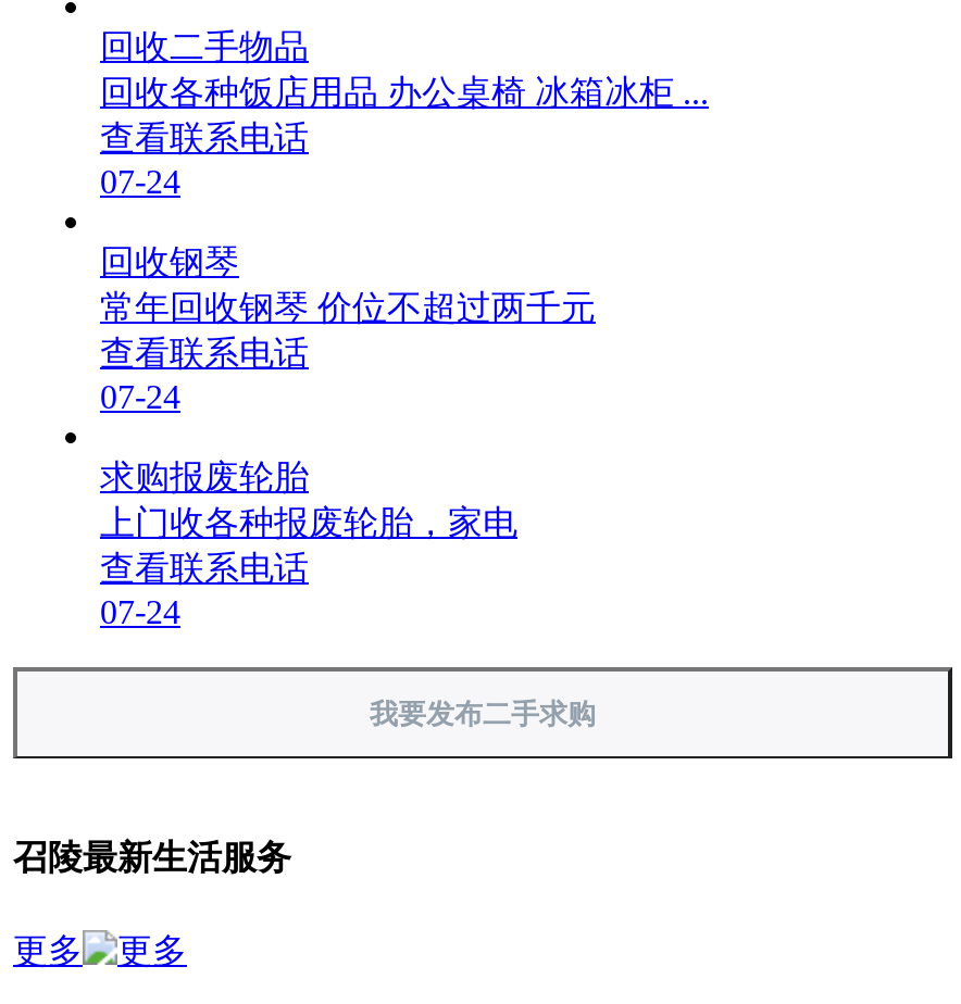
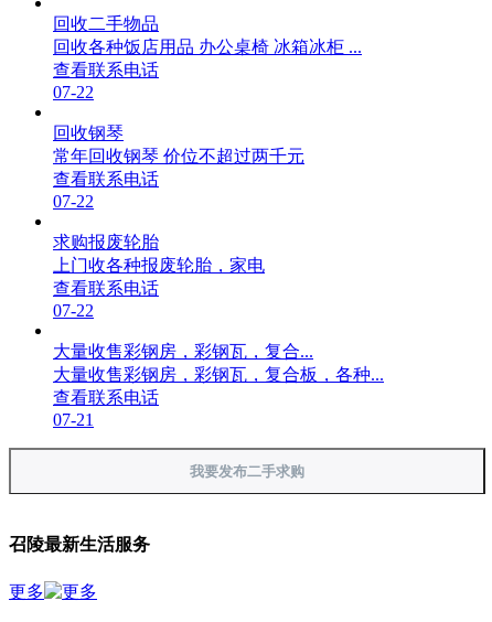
[100,163,180,200] 07-24 -> [53,83,94,102] 07-22
[100,379,180,416] 07-24 -> [53,192,94,211] 07-22
[100,594,180,631] 07-24 -> [53,301,384,429] 07-22 | 大量收售彩钢房，彩钢瓦，复合... | 大量收售彩钢房，彩钢瓦，复合板，各种... | 查看联系电话 | 07-21

